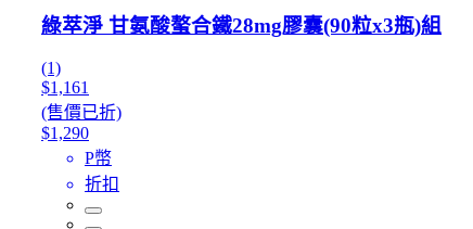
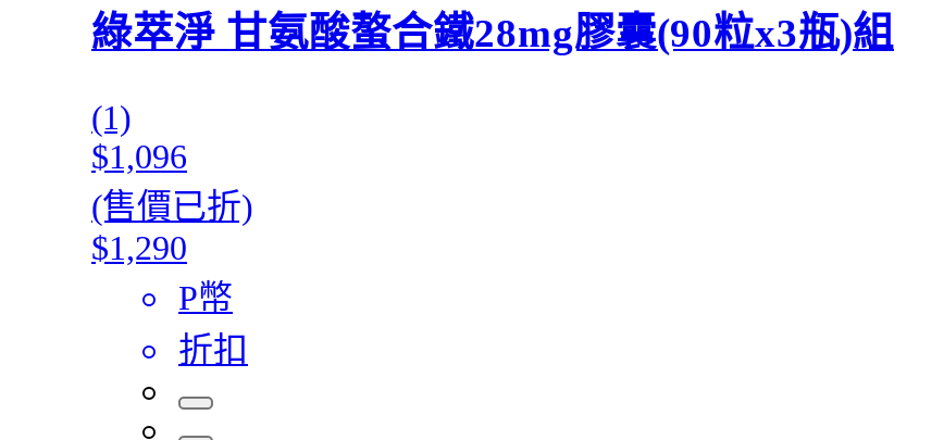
[41,78,89,96] $1,161 -> [91,137,187,174] $1,096

